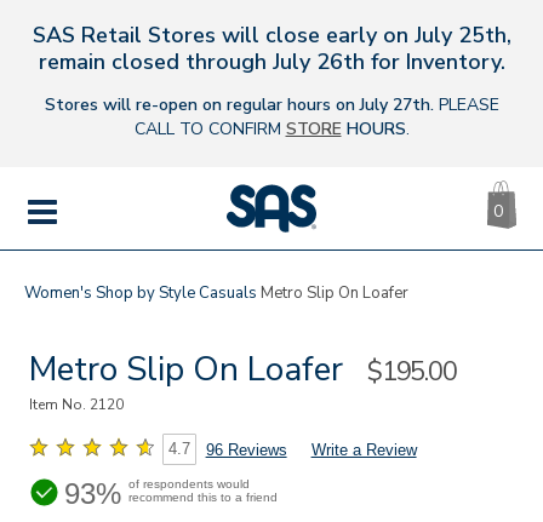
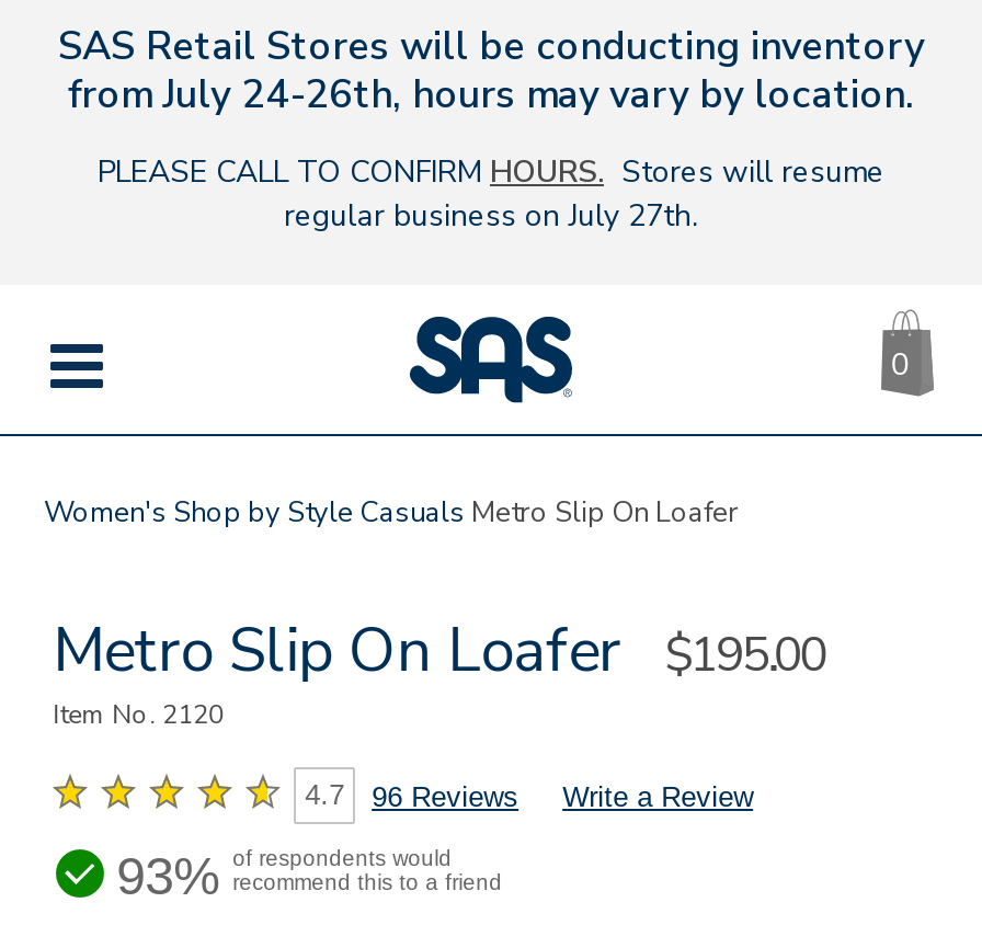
[32,21,511,76] SAS Retail Stores will close early on July 25th, | remain closed through July 26th for Inventory. -> [58,20,924,121] SAS Retail Stores will be conducting inventory | from July 24-26th, hours may vary by location.
[44,93,499,140] Stores will re-open on regular hours on July 27th. PLEASE | CALL TO CONFIRM STORE HOURS. -> [98,151,884,237] PLEASE CALL TO CONFIRM HOURS. Stores will resume | regular business on July 27th.

